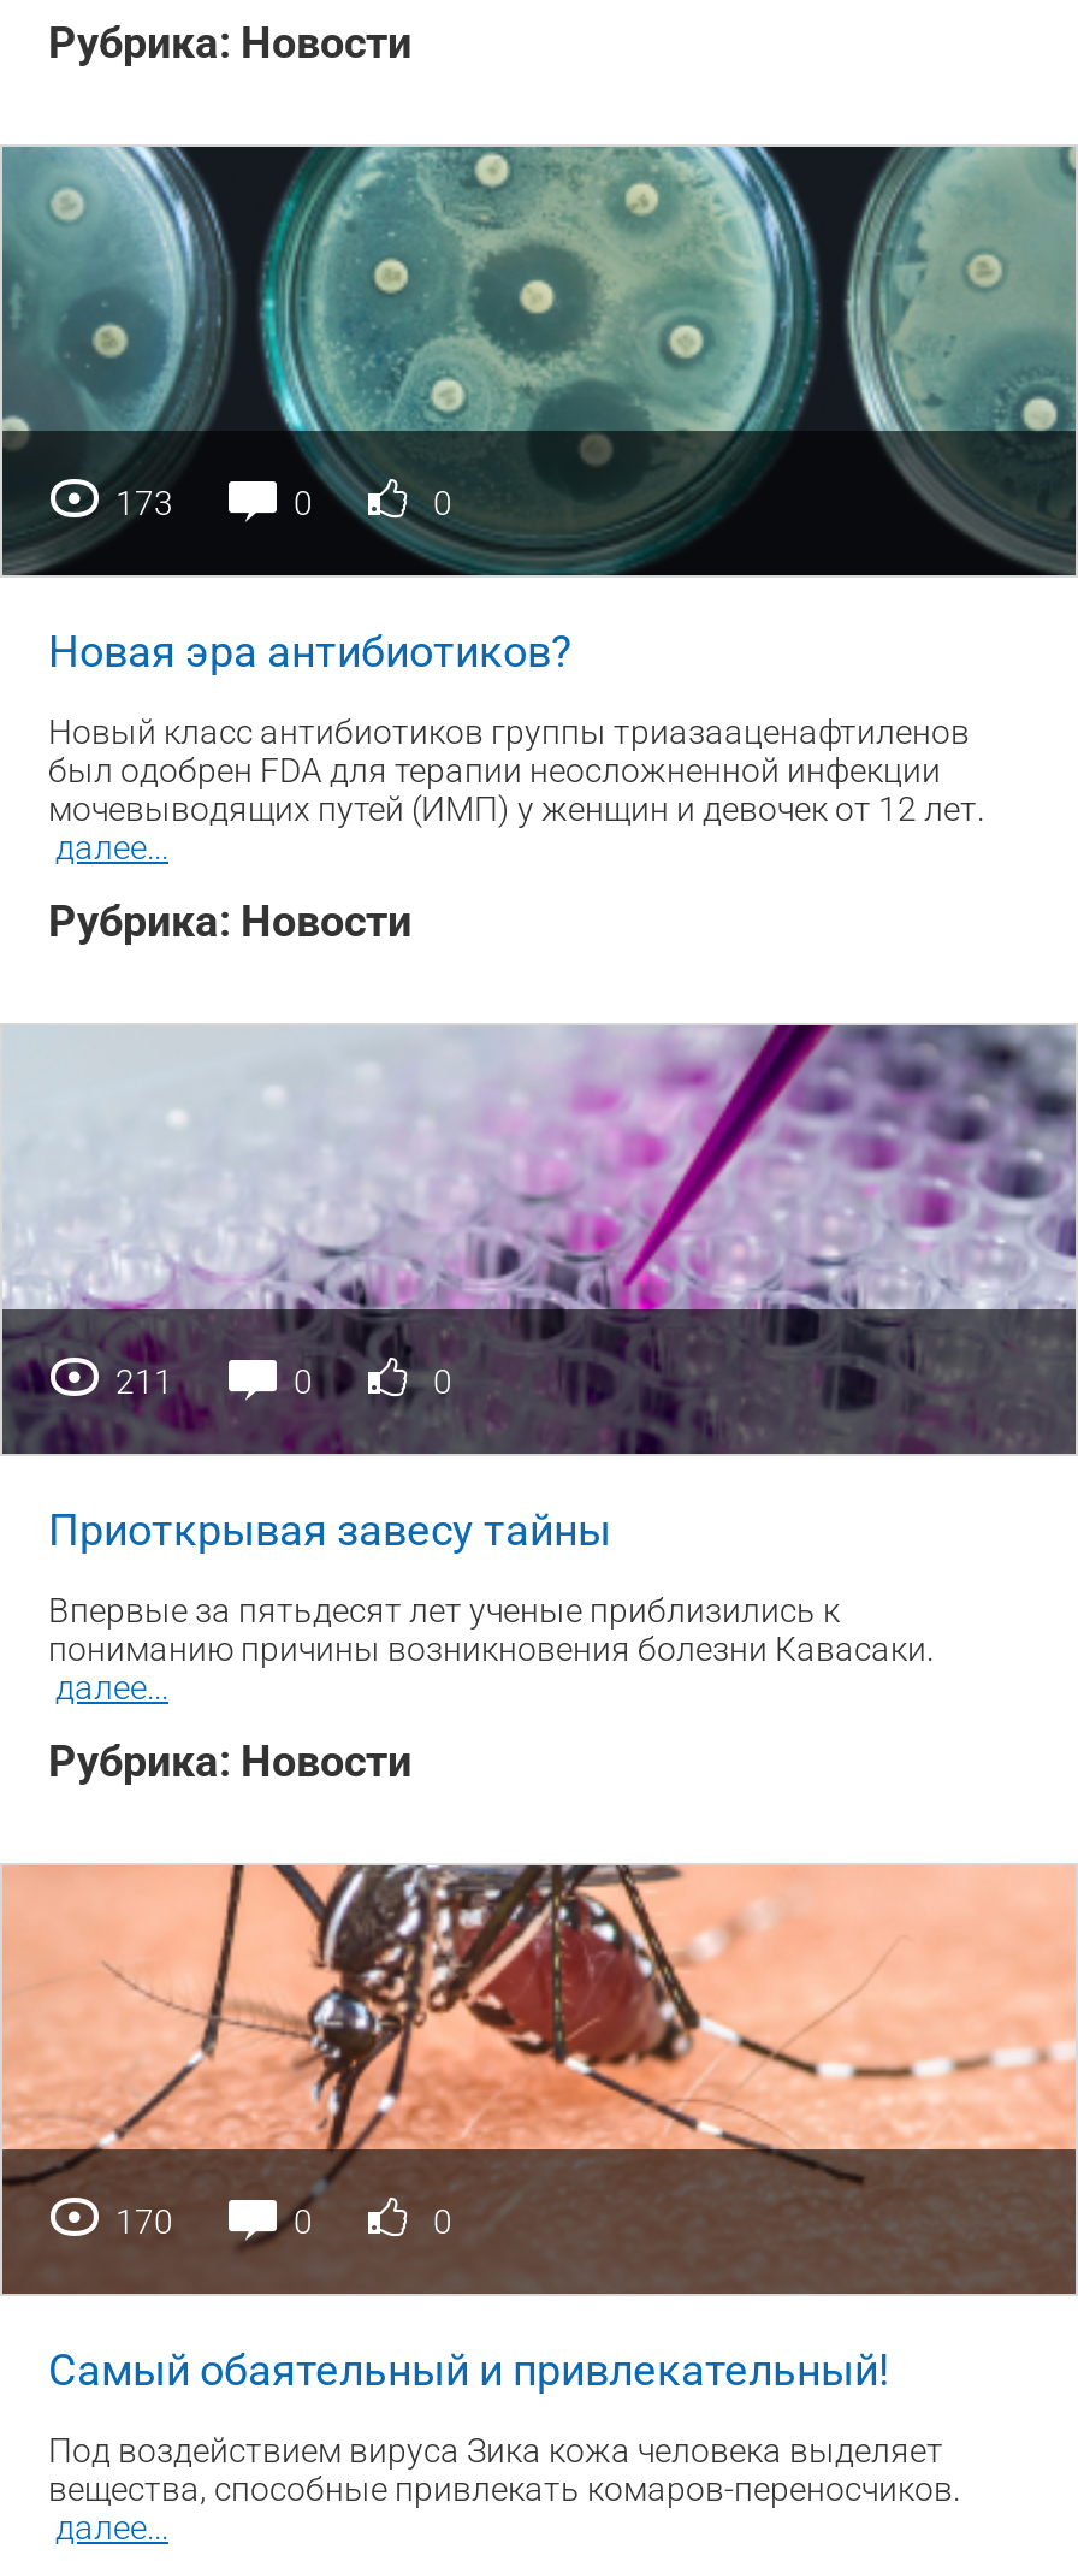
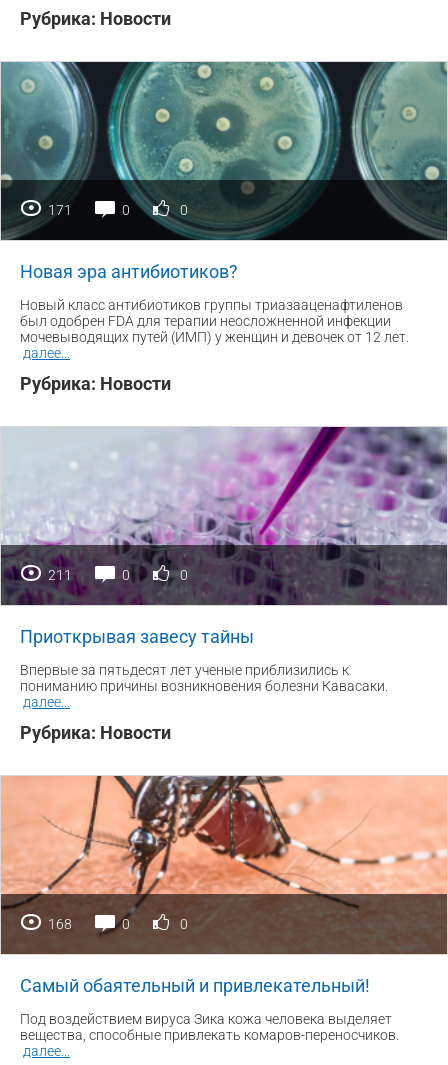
[115,484,173,522] 173 -> [48,202,72,218] 171
[115,2202,173,2241] 170 -> [48,916,72,932] 168

